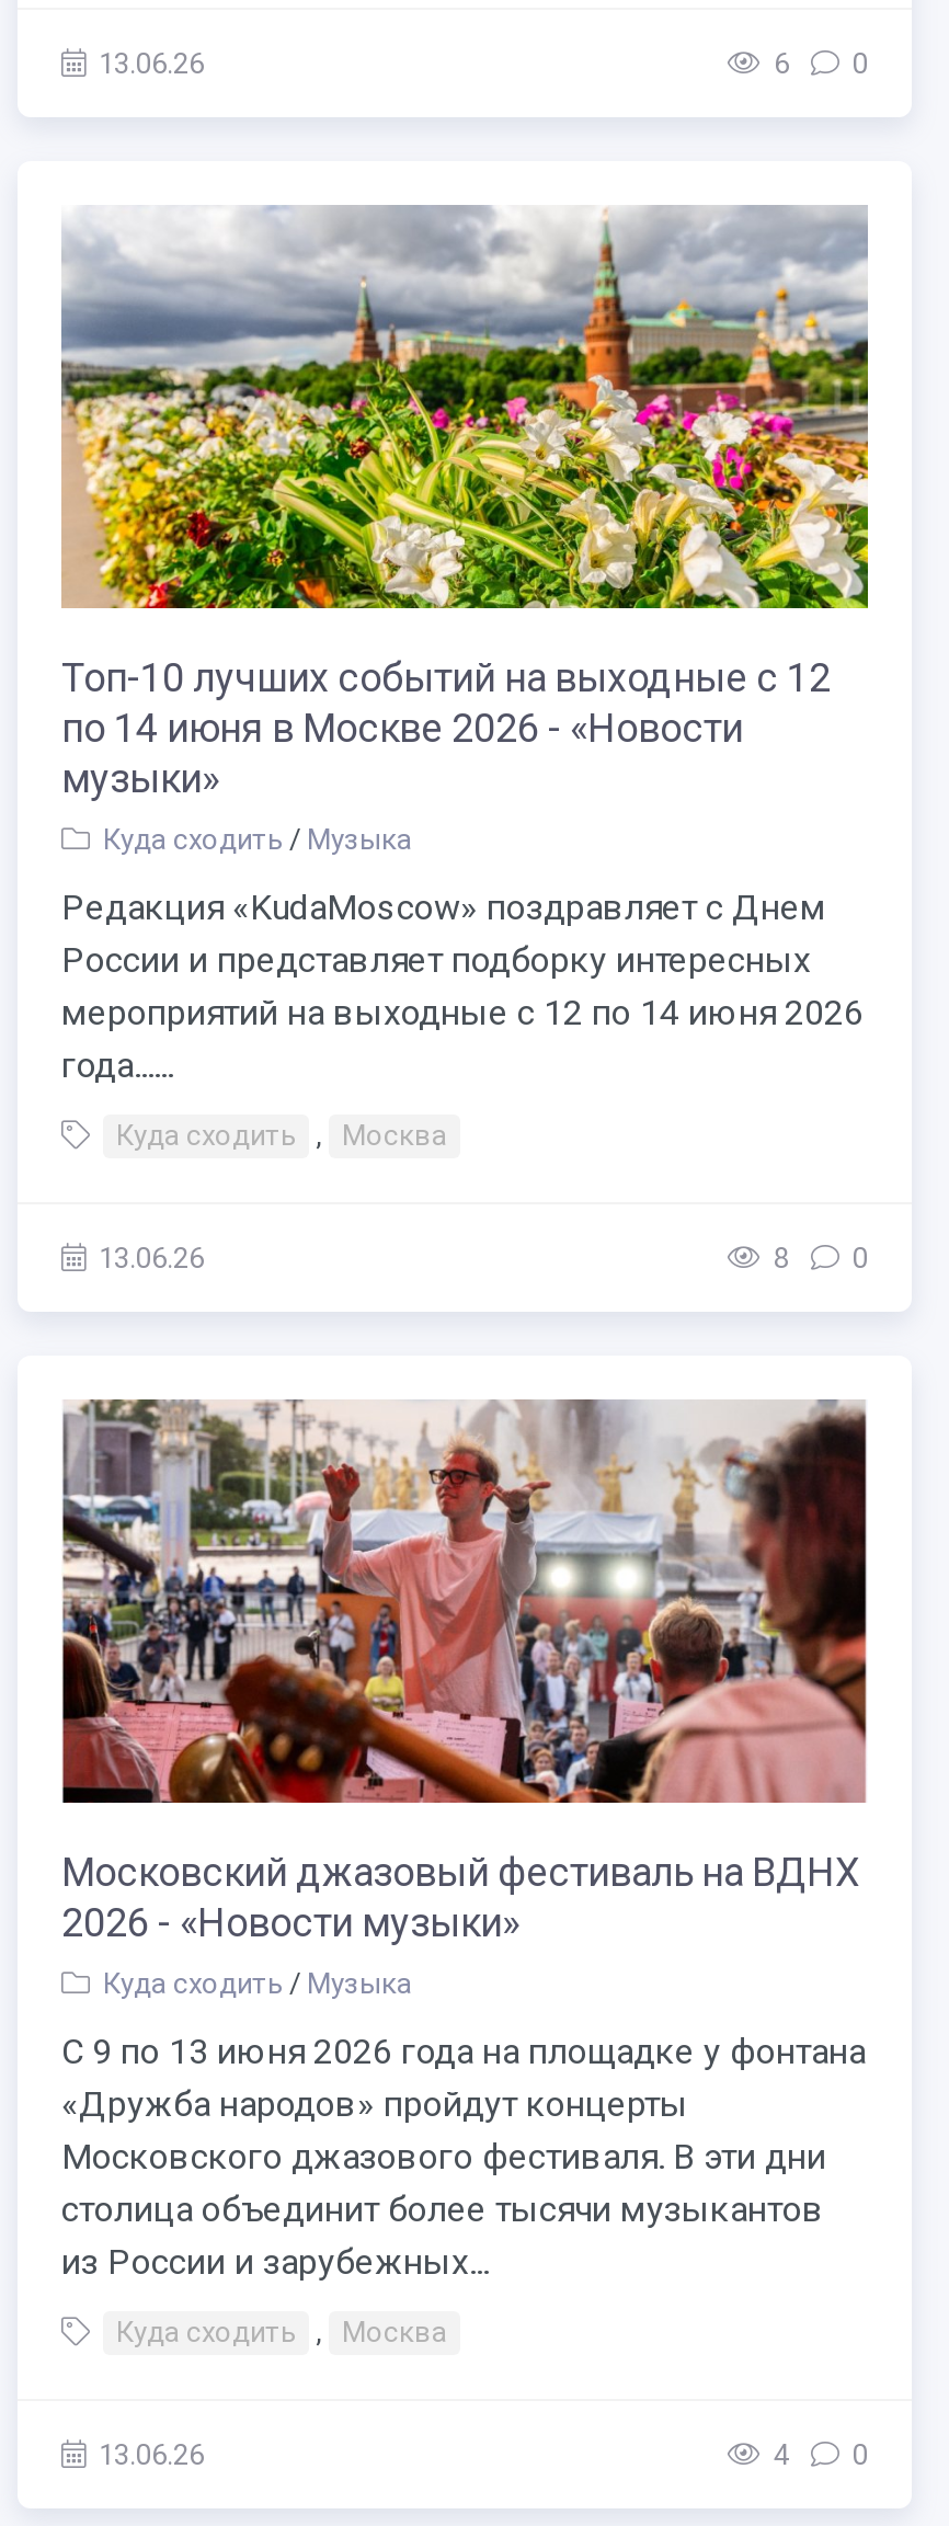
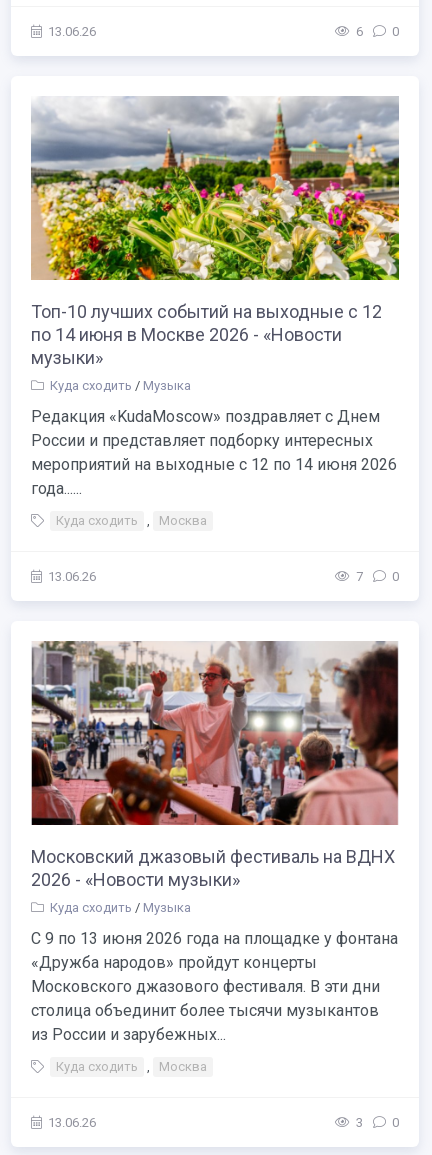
[774,1242,868,1275] 8 0 -> [356,569,399,584] 7 0
[774,2438,868,2471] 4 0 -> [356,1115,399,1130] 3 0

